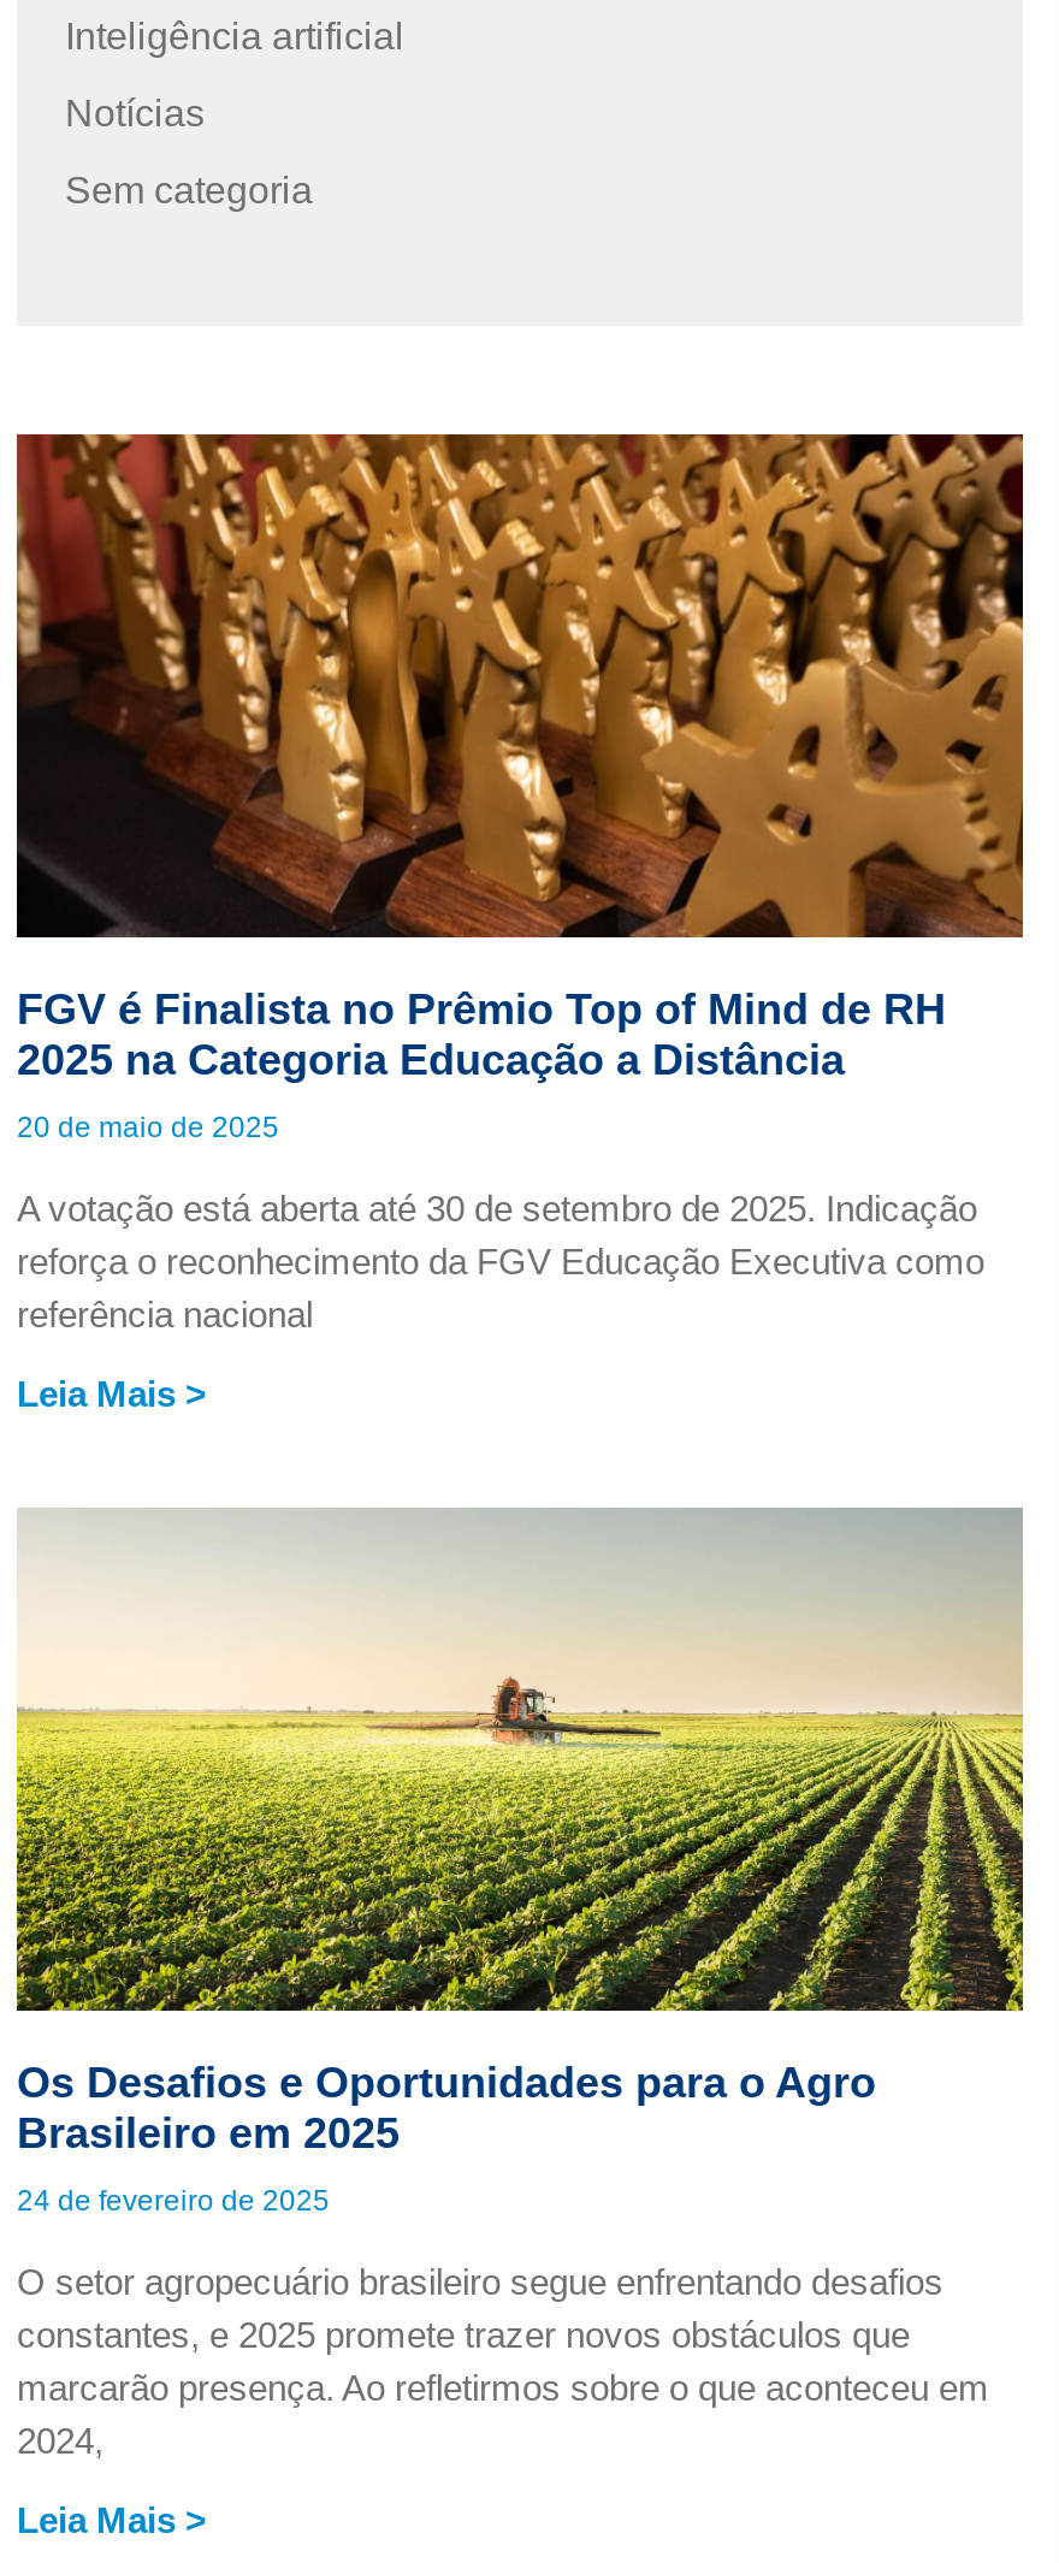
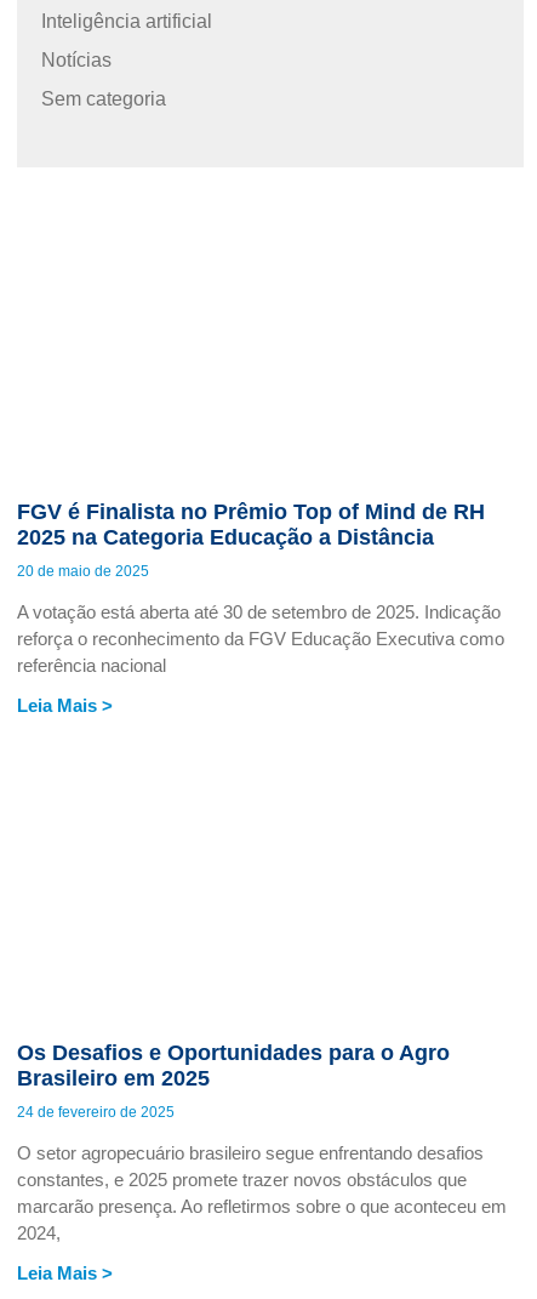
[14,432,1025,940] [image] -> none
[14,1508,1025,2013] [image] -> none

